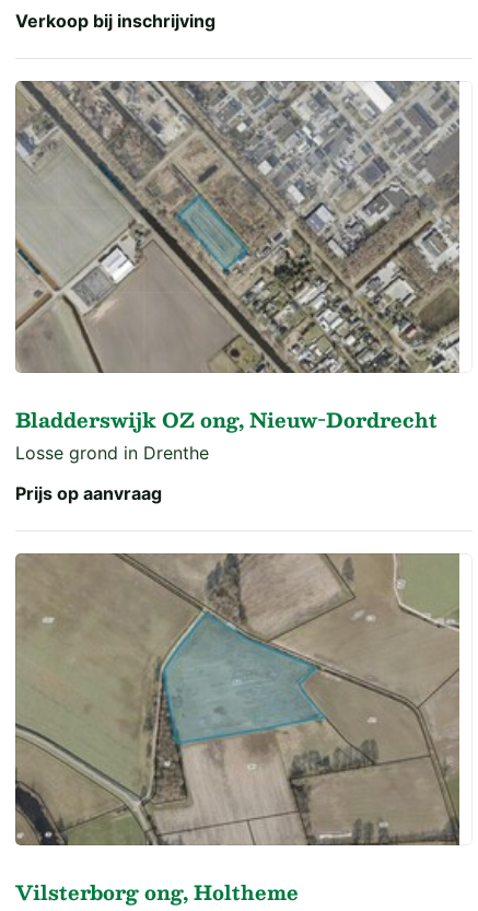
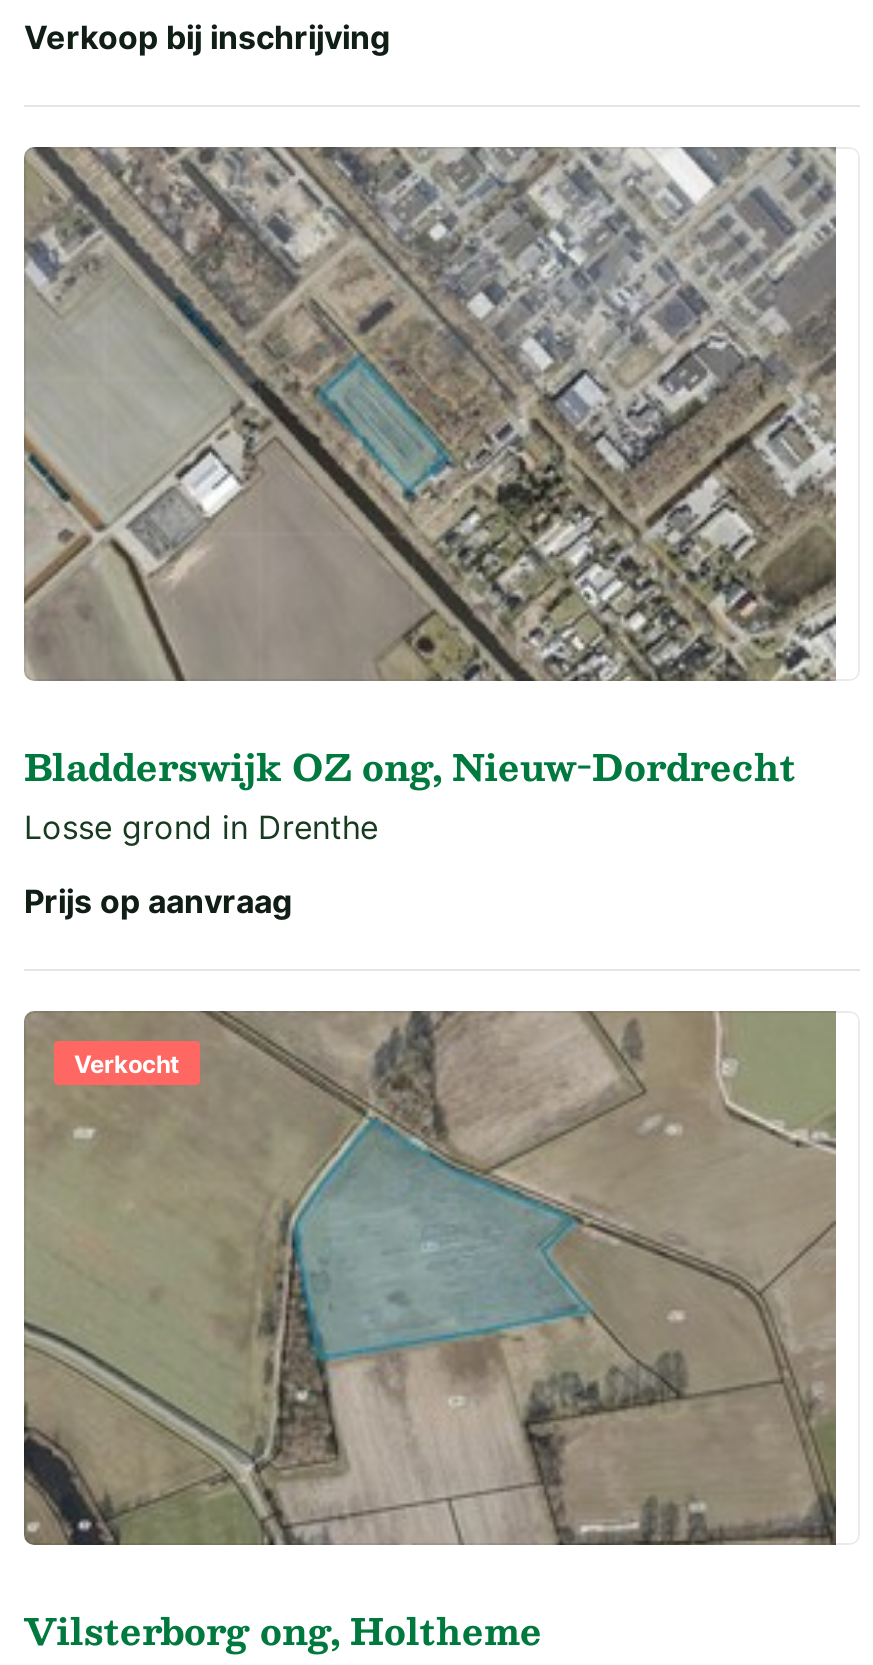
none -> [74,1048,180,1078] Verkocht

